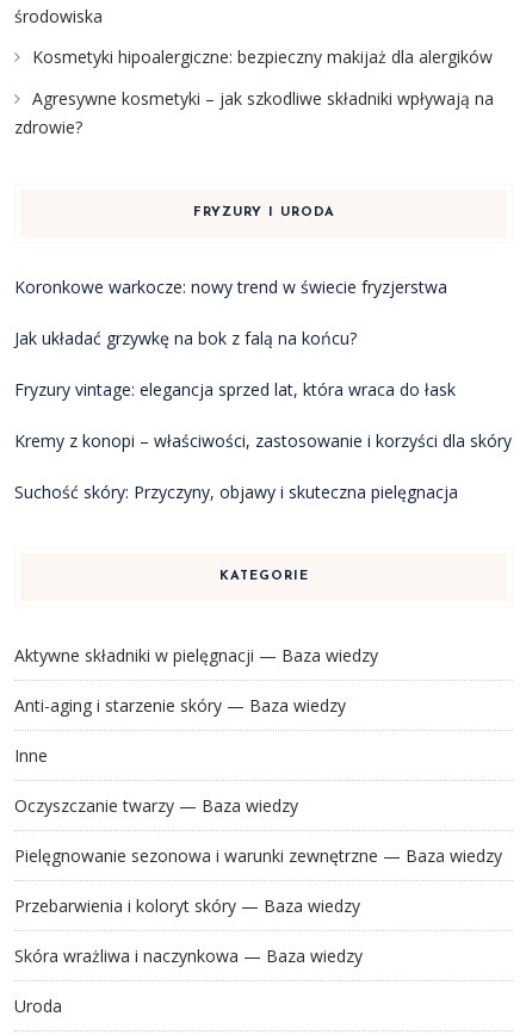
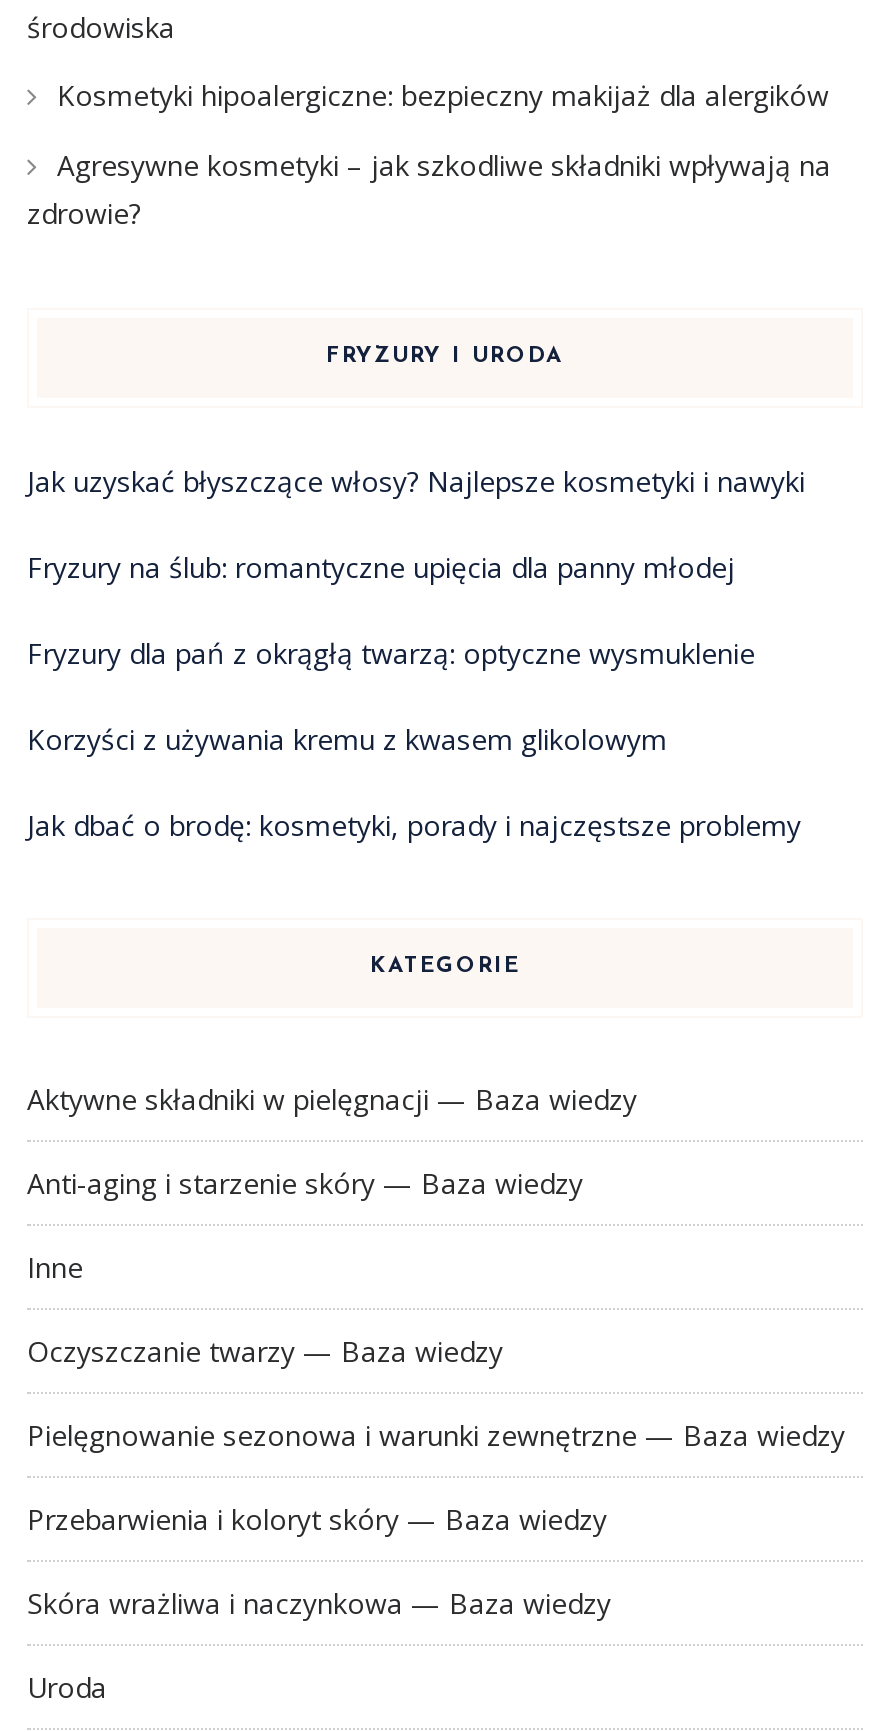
[14,275,447,298] Koronkowe warkocze: nowy trend w świecie fryzjerstwa -> [27,462,805,500] Jak uzyskać błyszczące włosy? Najlepsze kosmetyki i nawyki
[14,326,357,349] Jak układać grzywkę na bok z falą na końcu? -> [27,548,735,586] Fryzury na ślub: romantyczne upięcia dla panny młodej
[14,378,456,400] Fryzury vintage: elegancja sprzed lat, która wraca do łask -> [27,634,755,672] Fryzury dla pań z okrągłą twarzą: optyczne wysmuklenie
[14,429,512,452] Kremy z konopi – właściwości, zastosowanie i korzyści dla skóry -> [27,720,667,758] Korzyści z używania kremu z kwasem glikolowym
[14,480,458,503] Suchość skóry: Przyczyny, objawy i skuteczna pielęgnacja -> [27,806,801,844] Jak dbać o brodę: kosmetyki, porady i najczęstsze problemy

